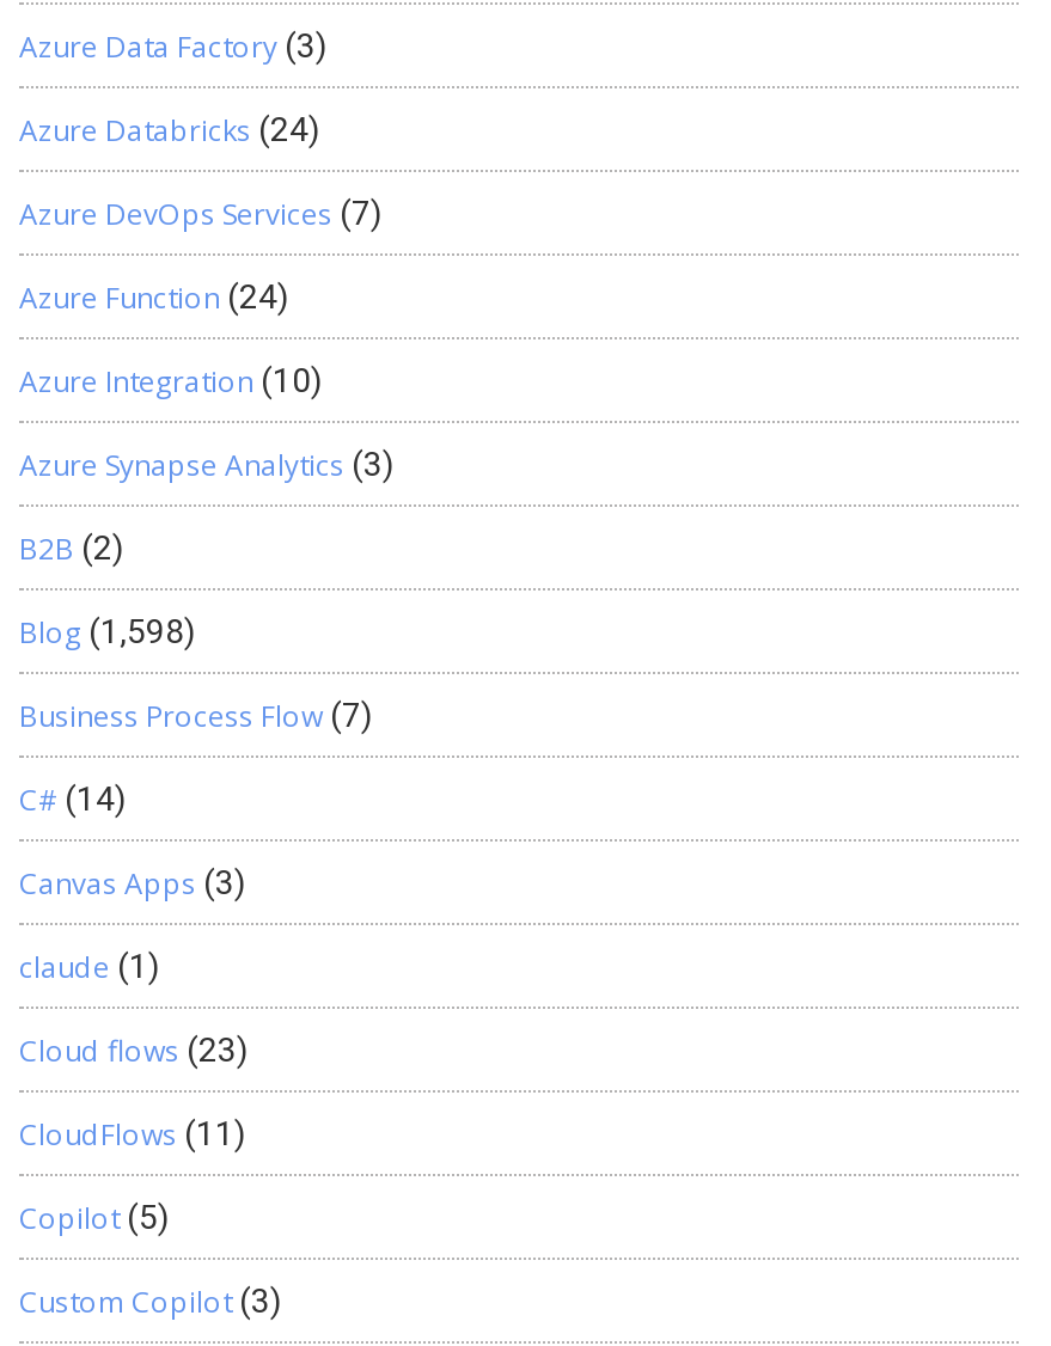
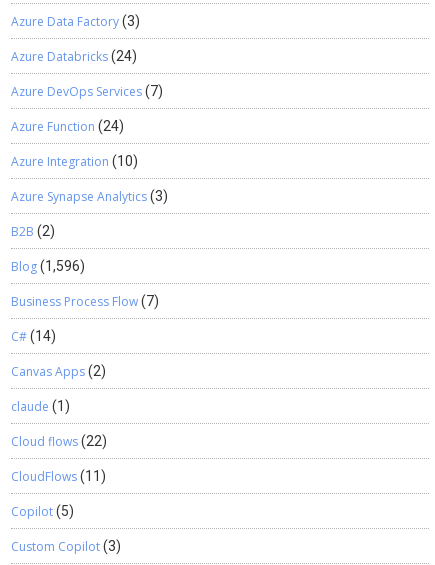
[19,613,196,653] Blog (1,598) -> [11,258,85,275] Blog (1,596)
[19,864,246,904] Canvas Apps (3) -> [11,363,106,380] Canvas Apps (2)
[19,1031,249,1072] Cloud flows (23) -> [11,433,107,450] Cloud flows (22)

